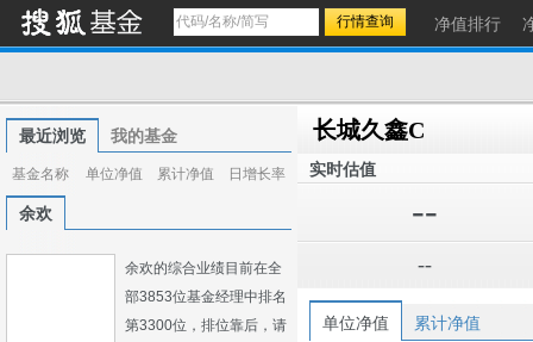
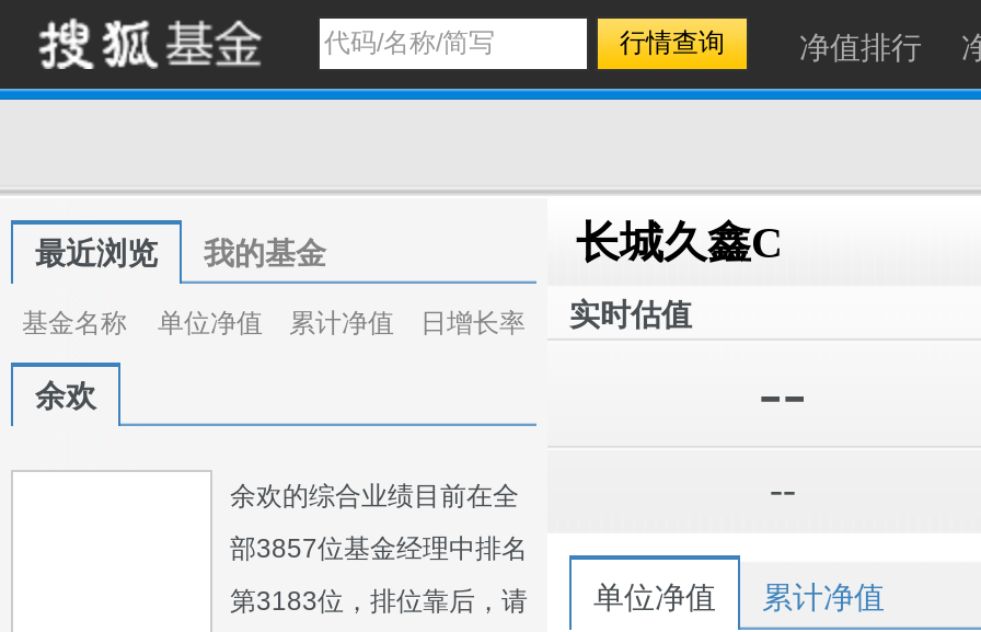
[125,288,287,305] 部3853位基金经理中排名 -> [230,533,528,564] 部3857位基金经理中排名
[125,317,287,334] 第3300位，排位靠后，请 -> [230,586,528,617] 第3183位，排位靠后，请

